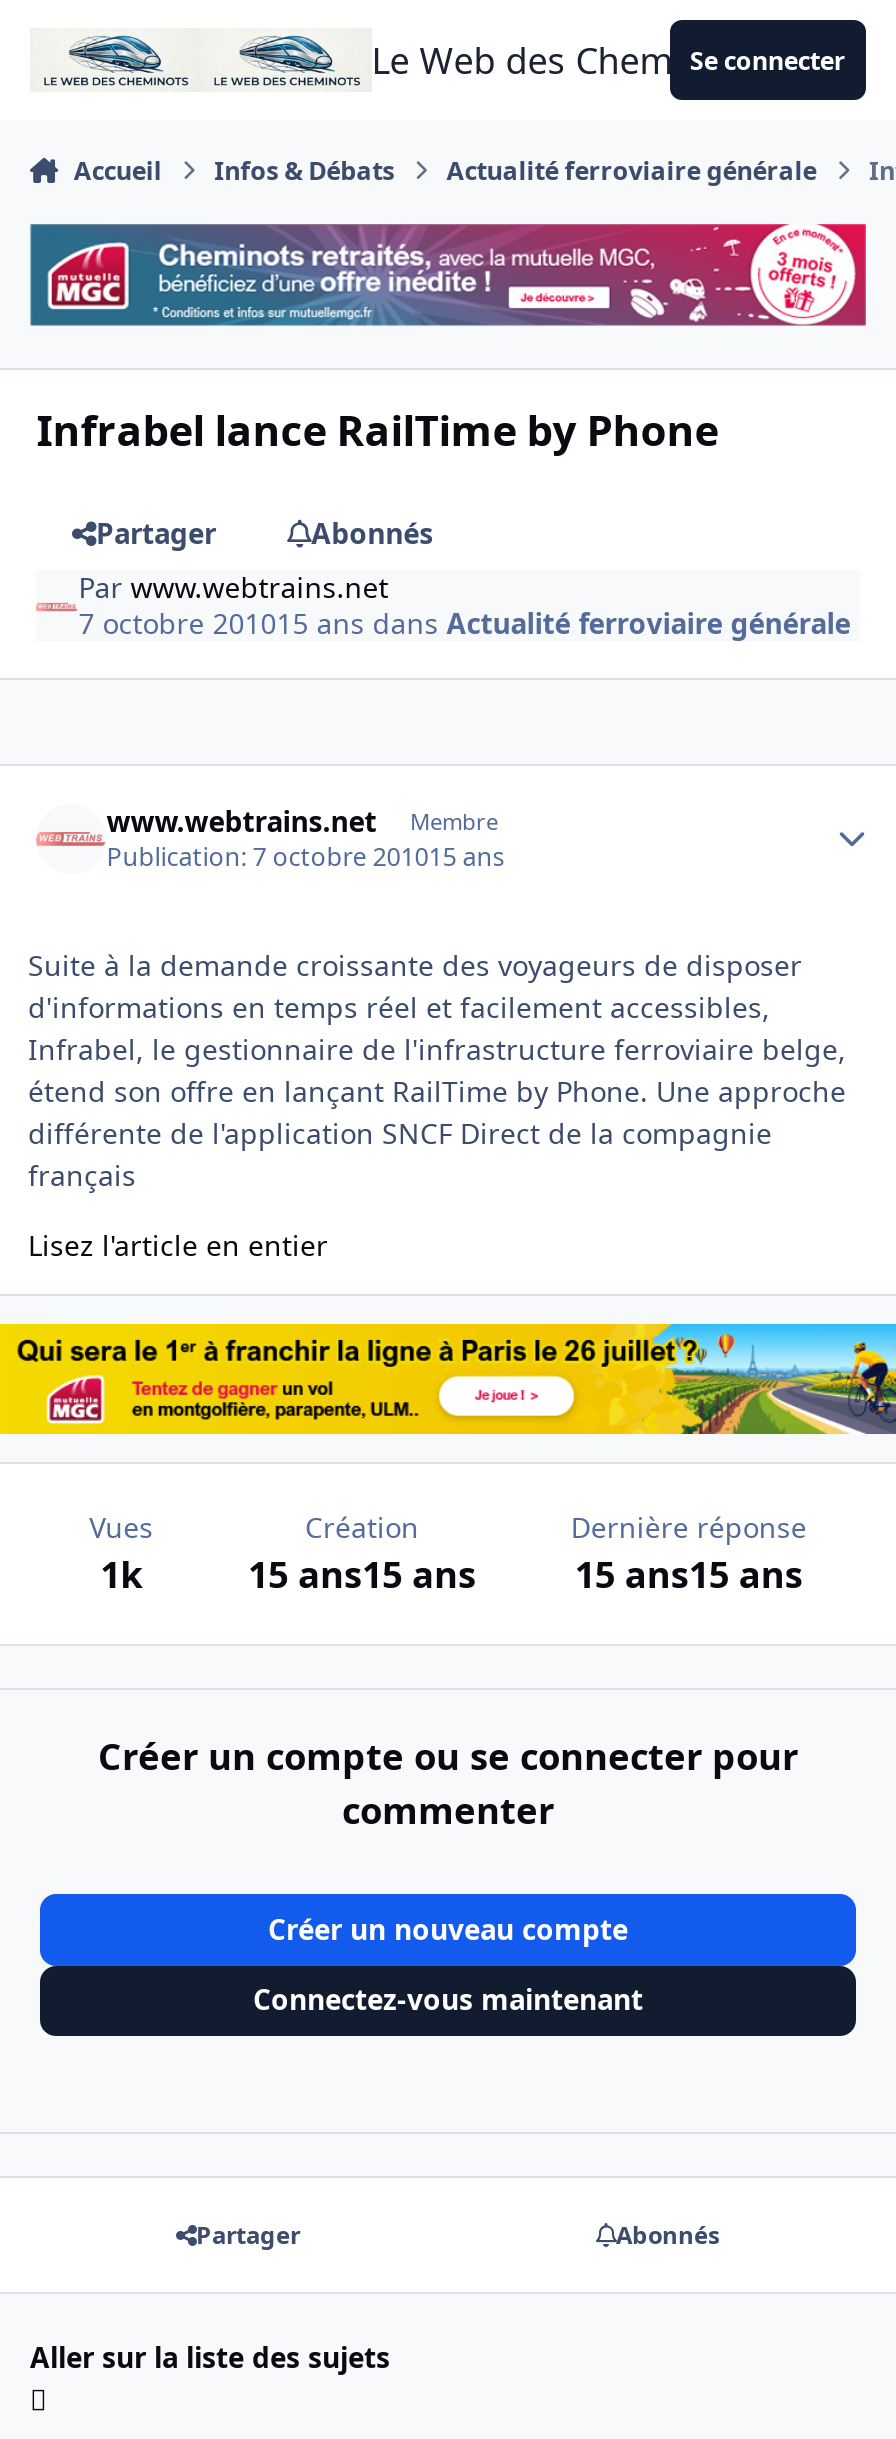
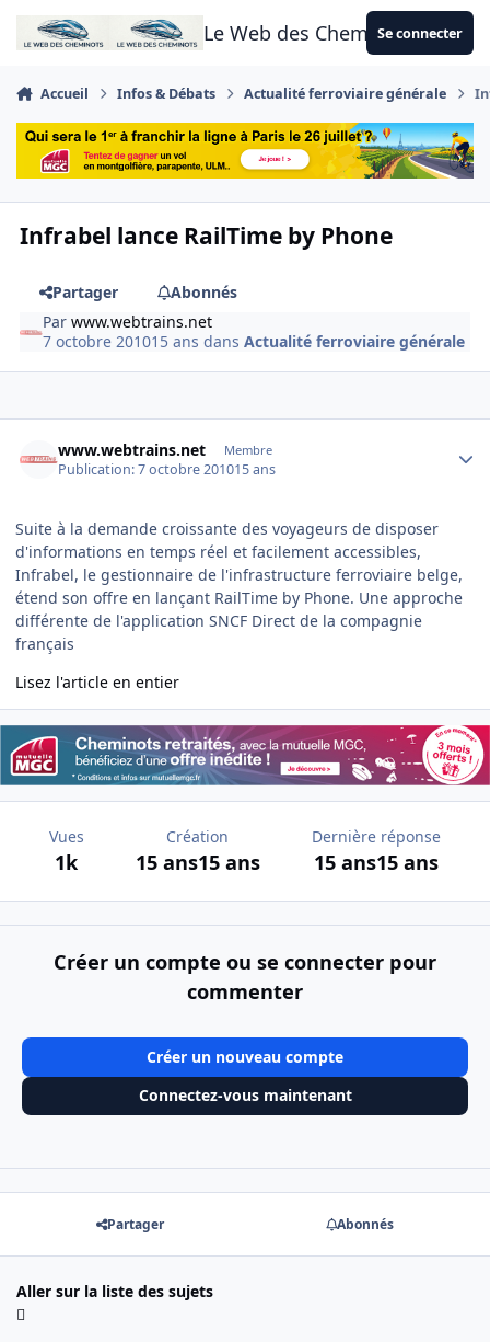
[28,222,868,328] [image] -> [15,122,475,180] [image]
[6,1322,890,1436] [image] -> [3,724,487,787] [image]

